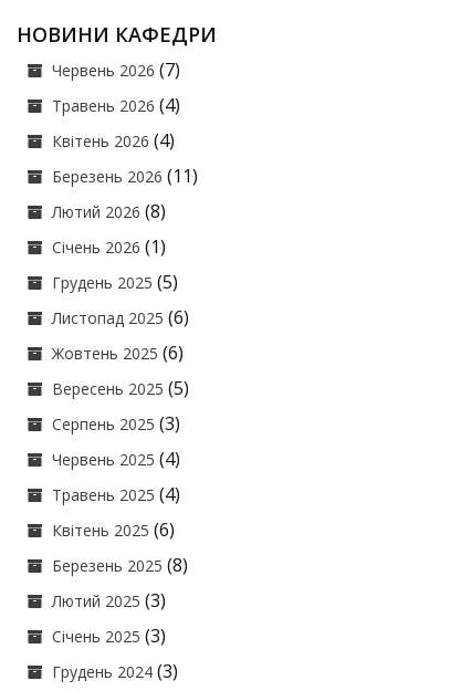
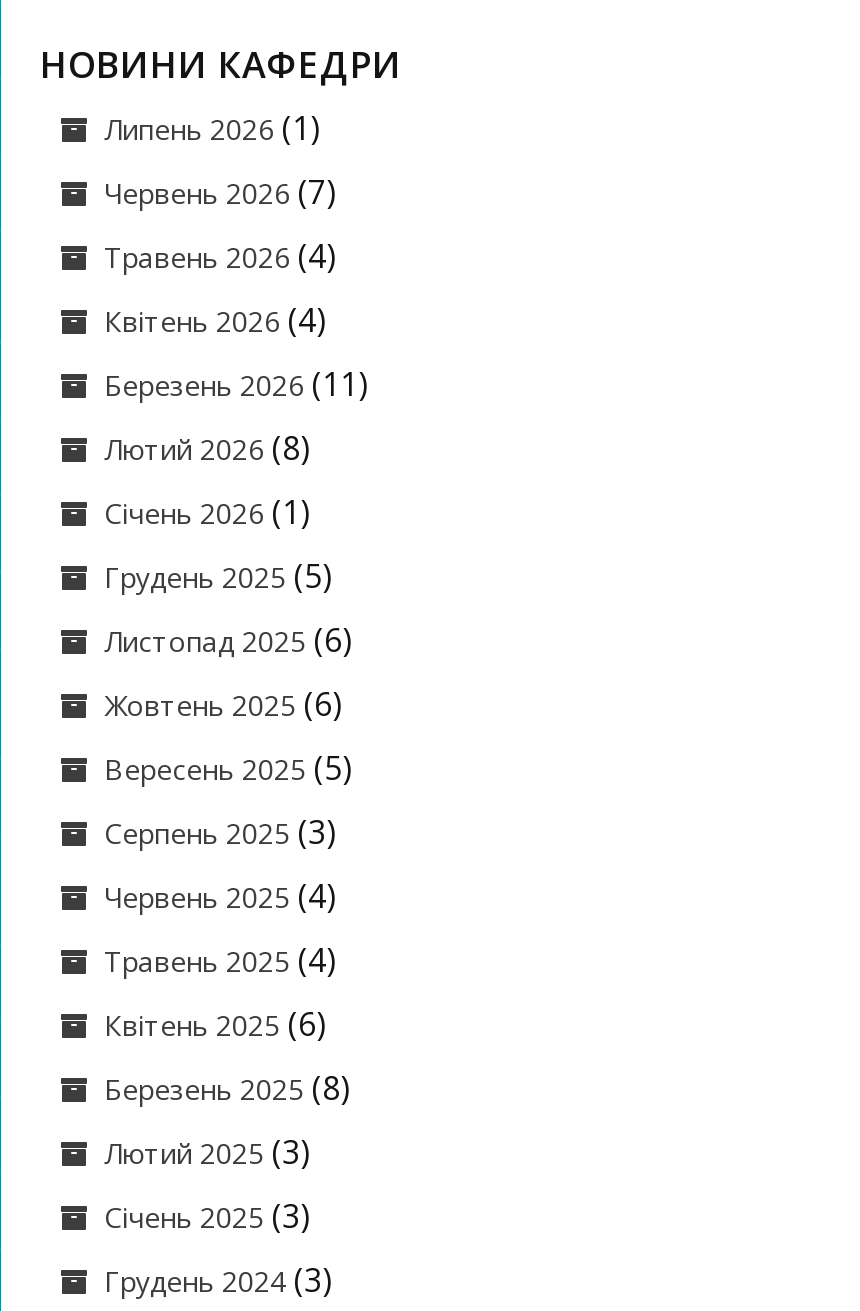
none -> [104,106,320,150] Липень 2026 (1)

